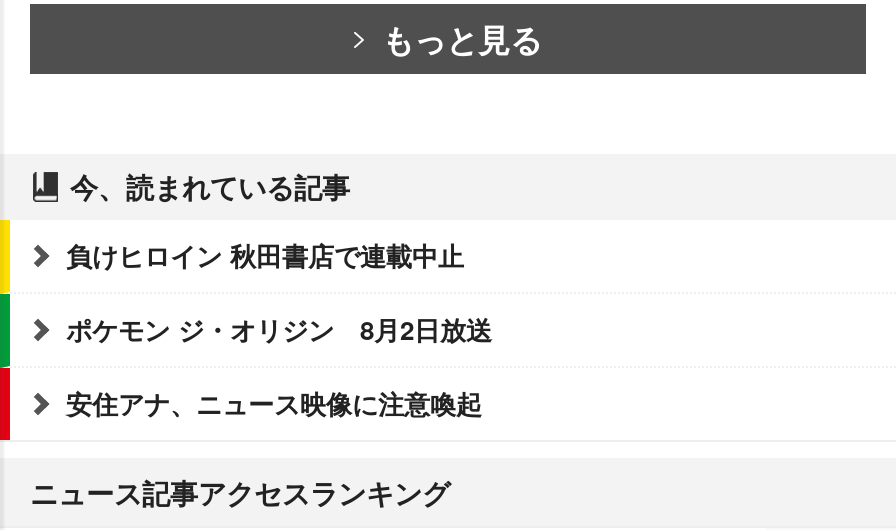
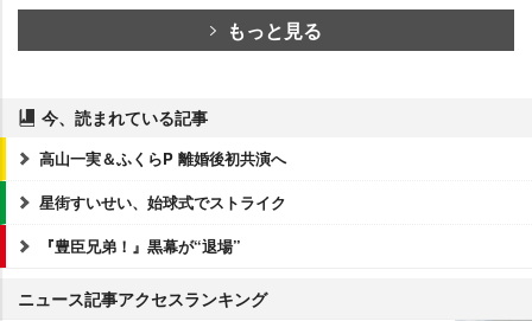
[66,235,464,273] 負けヒロイン 秋田書店で連載中止 -> [39,146,286,169] 高山一実＆ふくらP 離婚後初共演へ
[66,309,492,347] ポケモン ジ・オリジン 8月2日放送 -> [39,190,286,213] 星街すいせい、始球式でストライク
[66,383,482,421] 安住アナ、ニュース映像に注意喚起 -> [39,234,241,257] 『豊臣兄弟！』黒幕が“退場”

